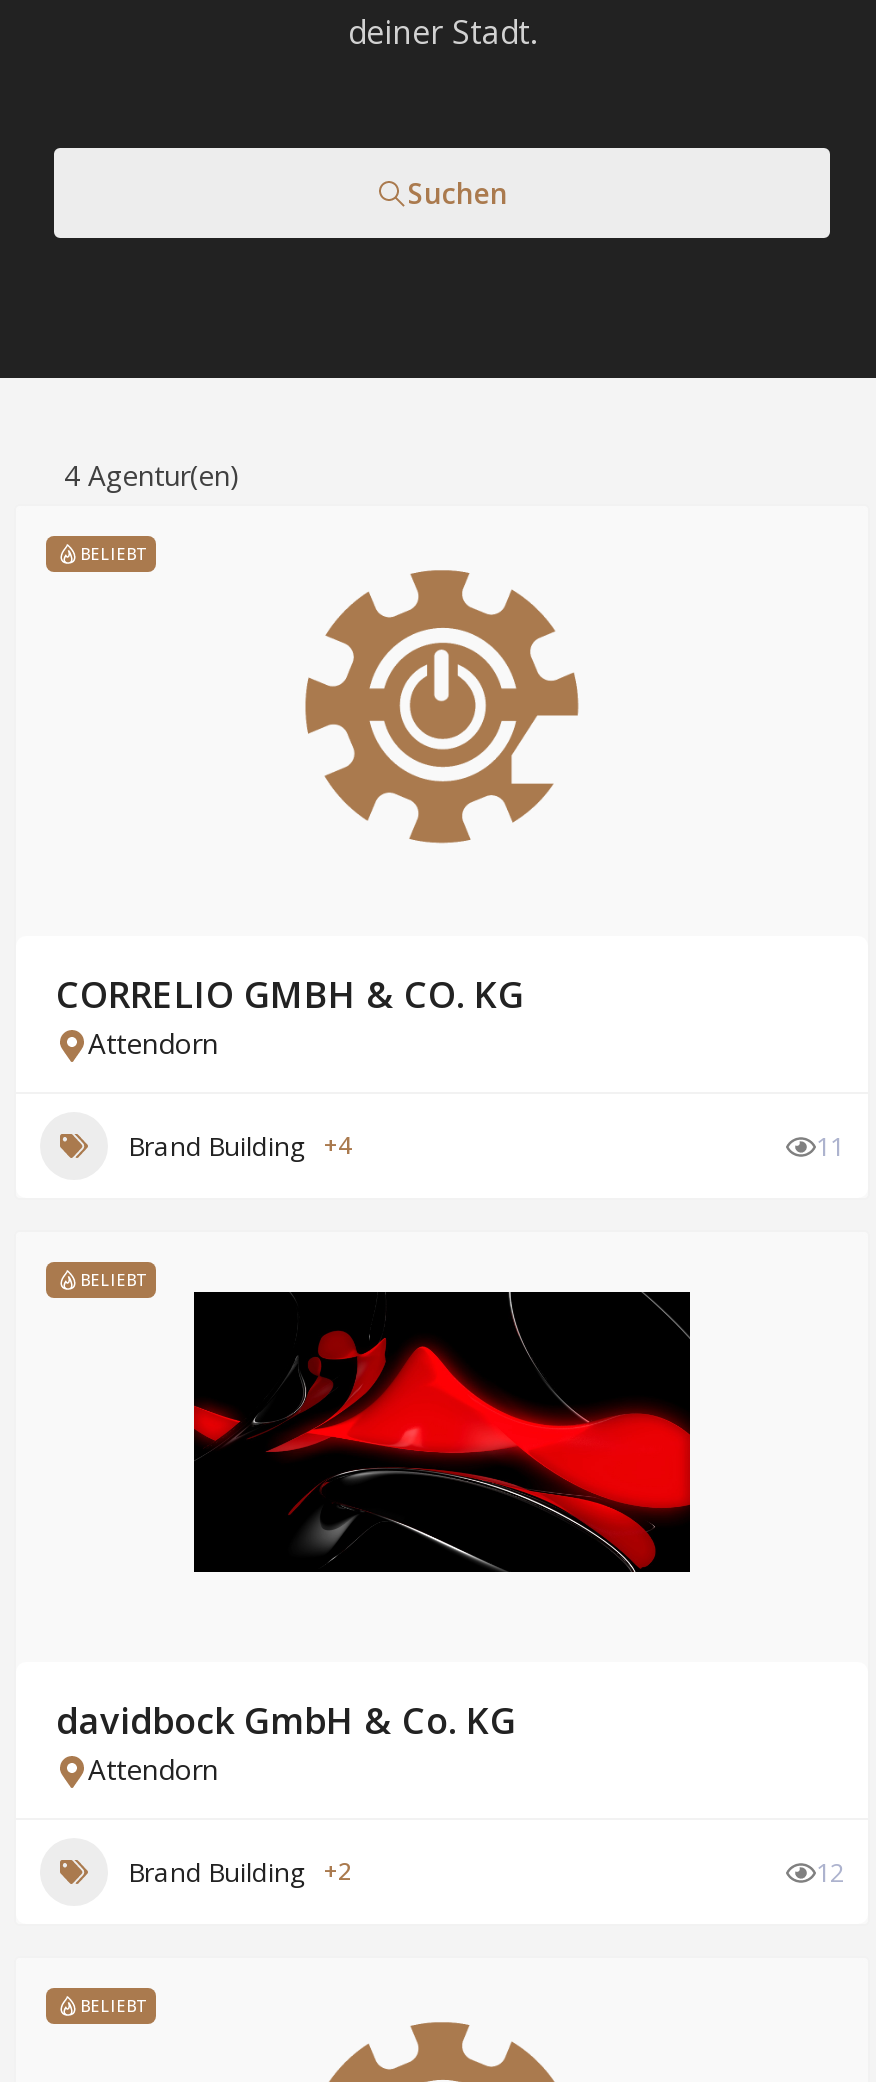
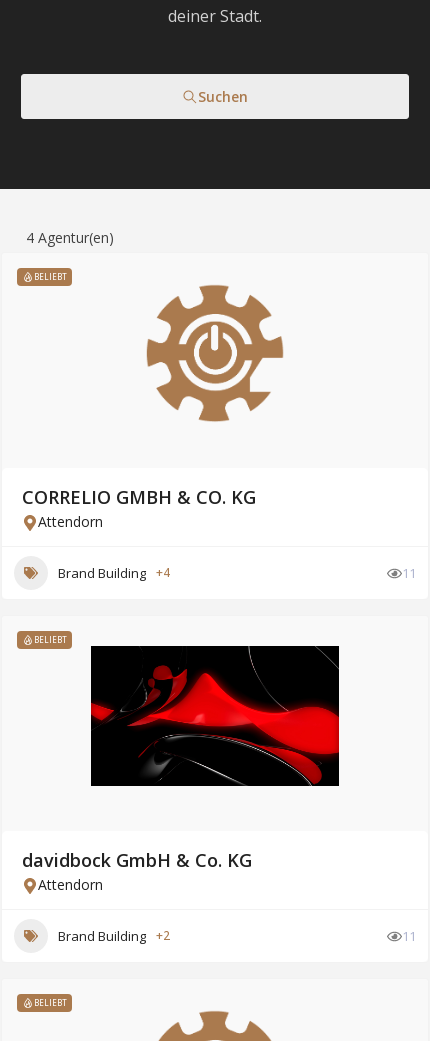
[816,1854,844,1890] 12 -> [402,927,416,945] 11

